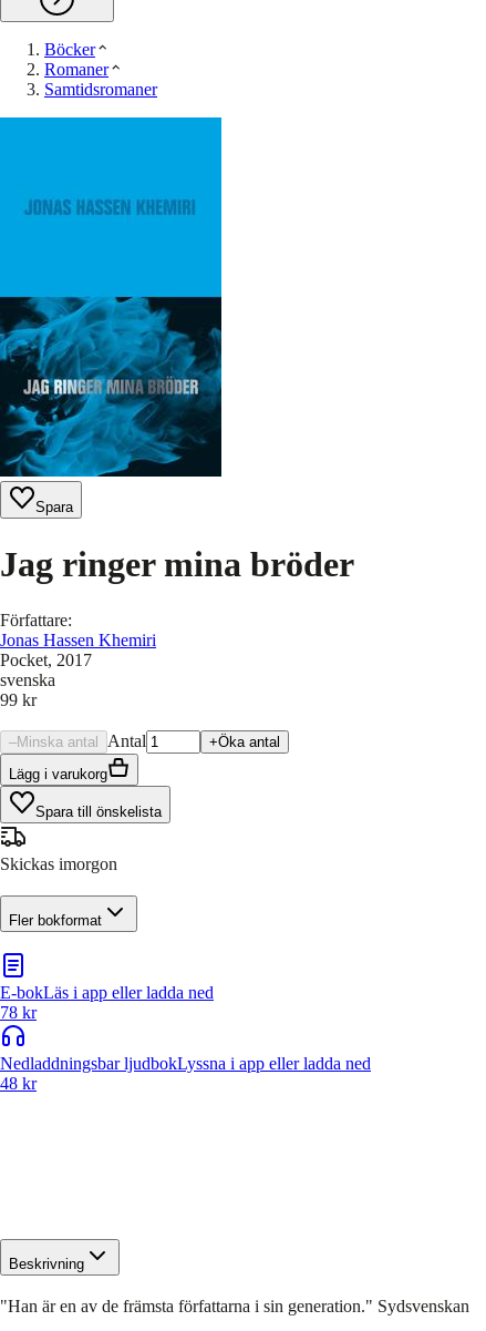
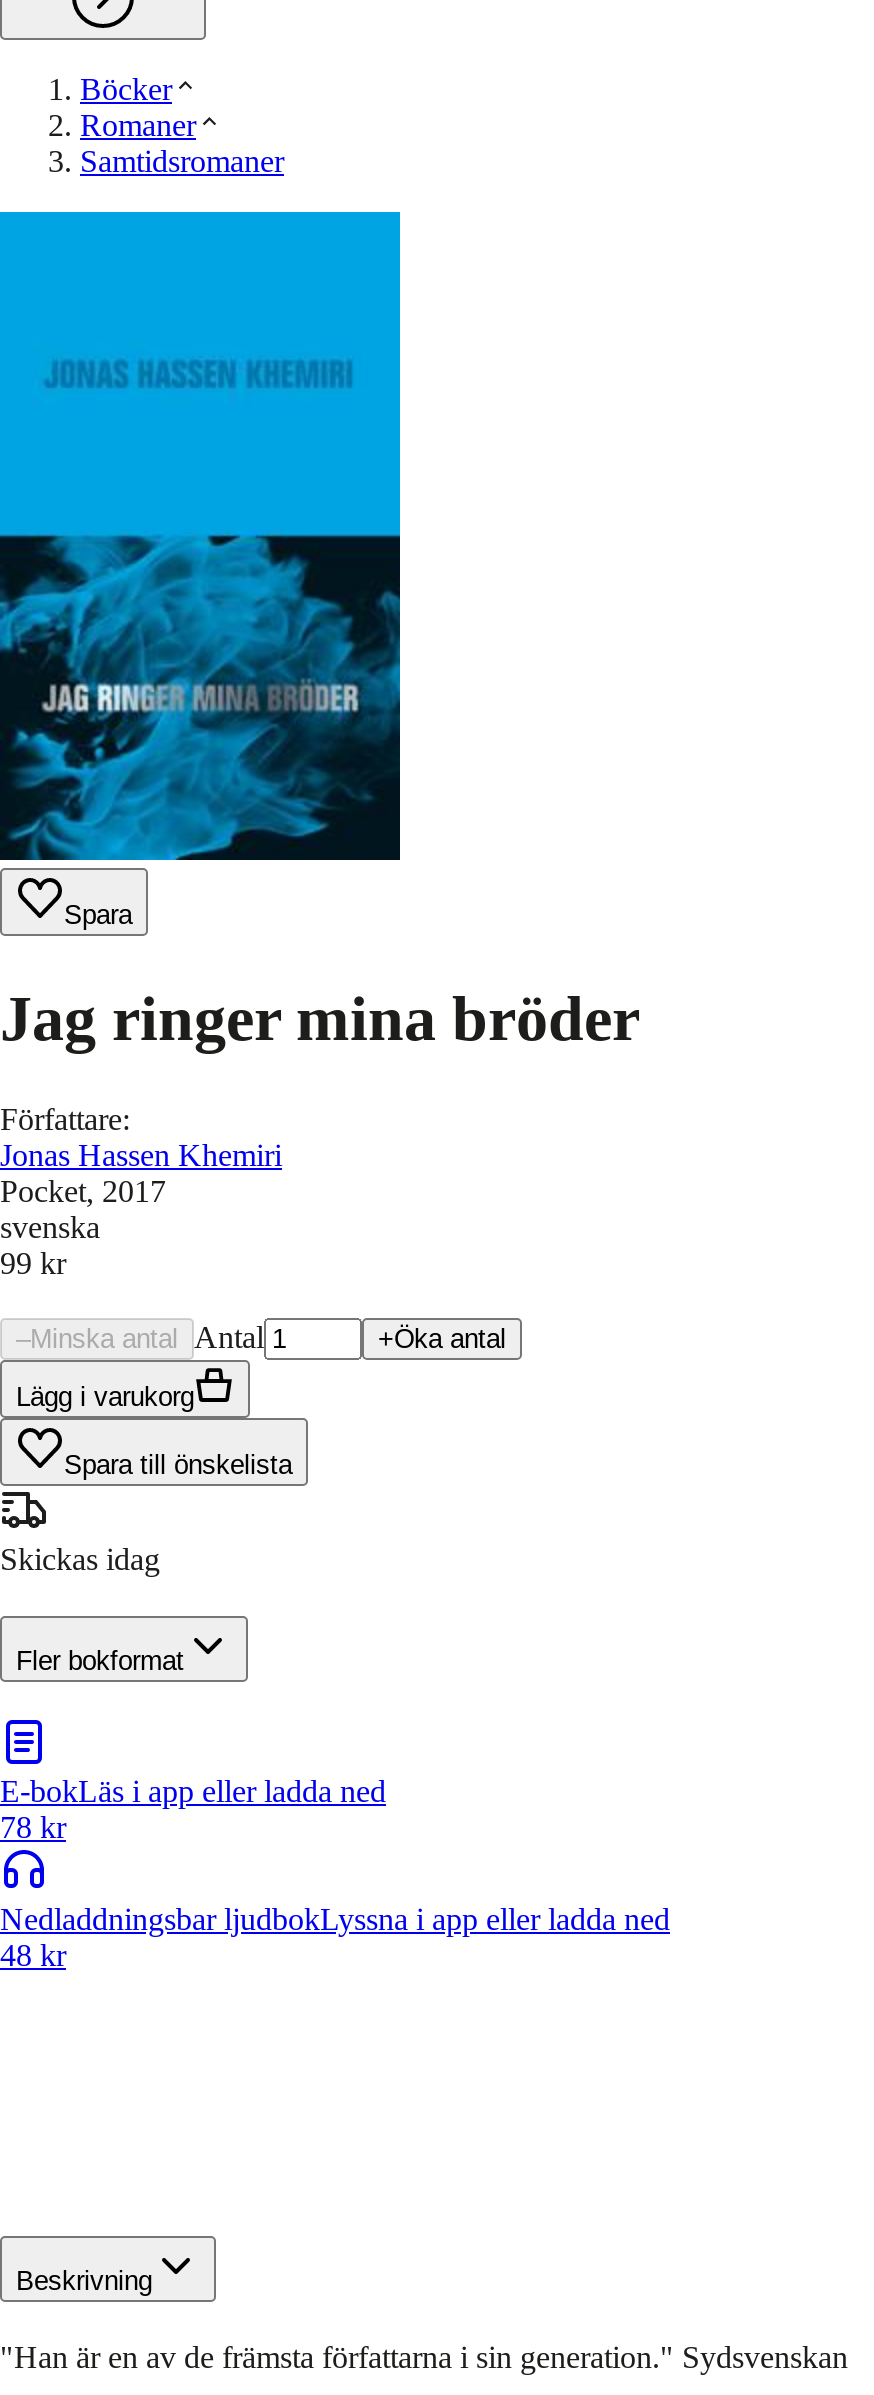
[0,854,117,873] Skickas imorgon -> [0,1542,160,1576] Skickas idag

